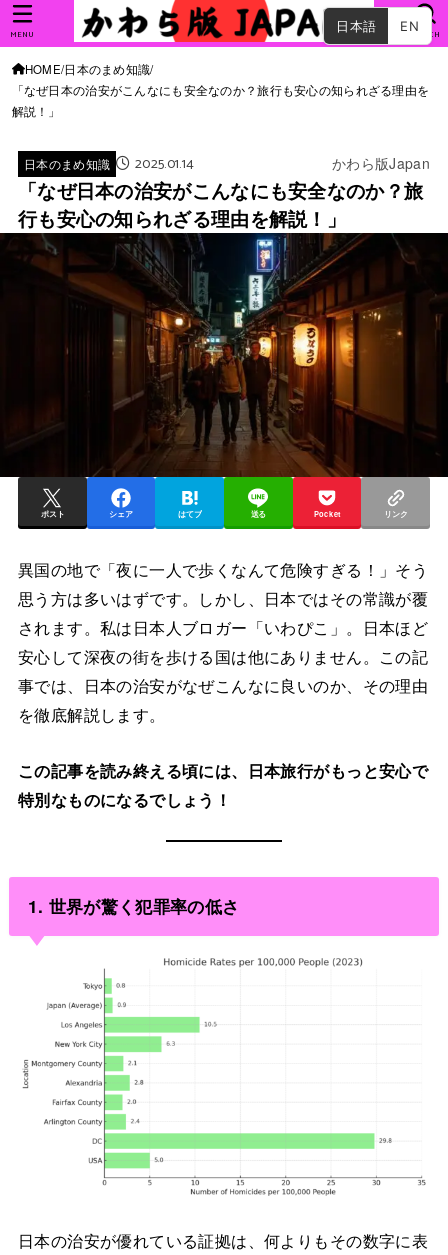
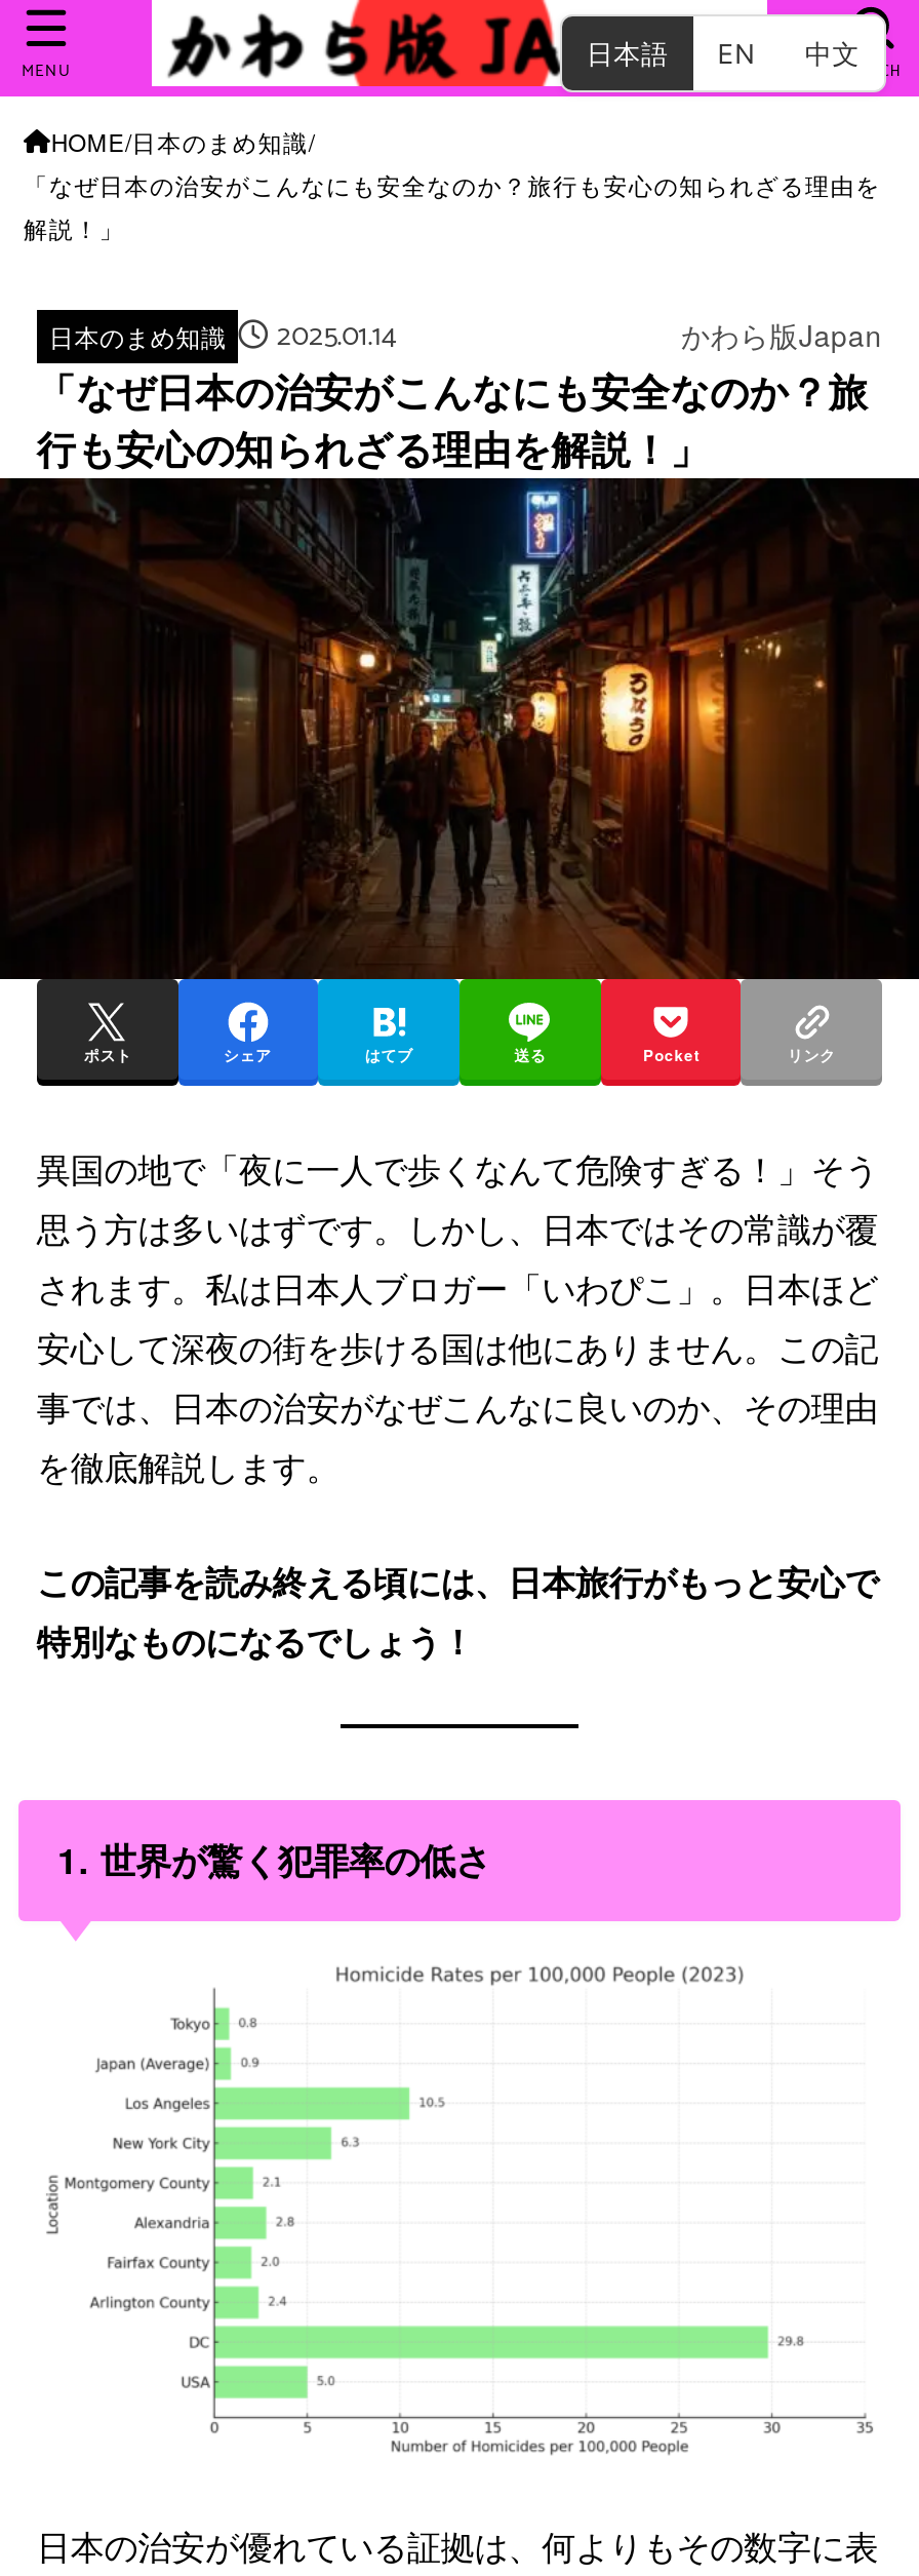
none -> [805,37,860,70] 中文

